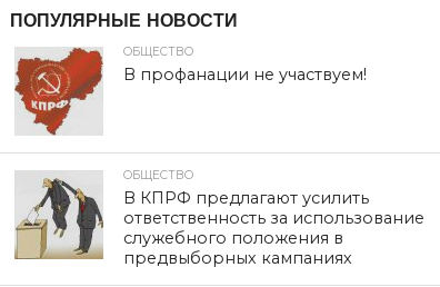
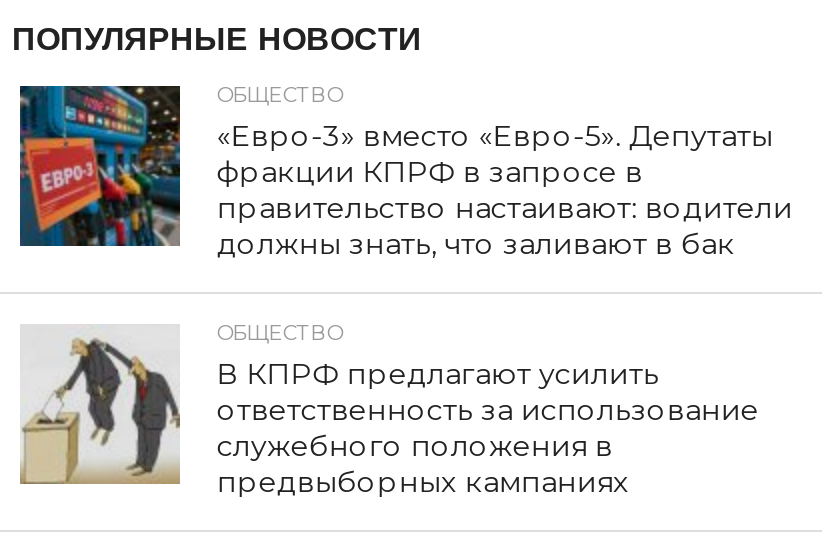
[13,47,367,136] [image] | В профанации не участвуем! -> [18,84,793,262] [image] | «Евро-3» вместо «Евро-5». Депутаты | фракции КПРФ в запросе в | правительство настаивают: водители | должны знать, что заливают в бак

